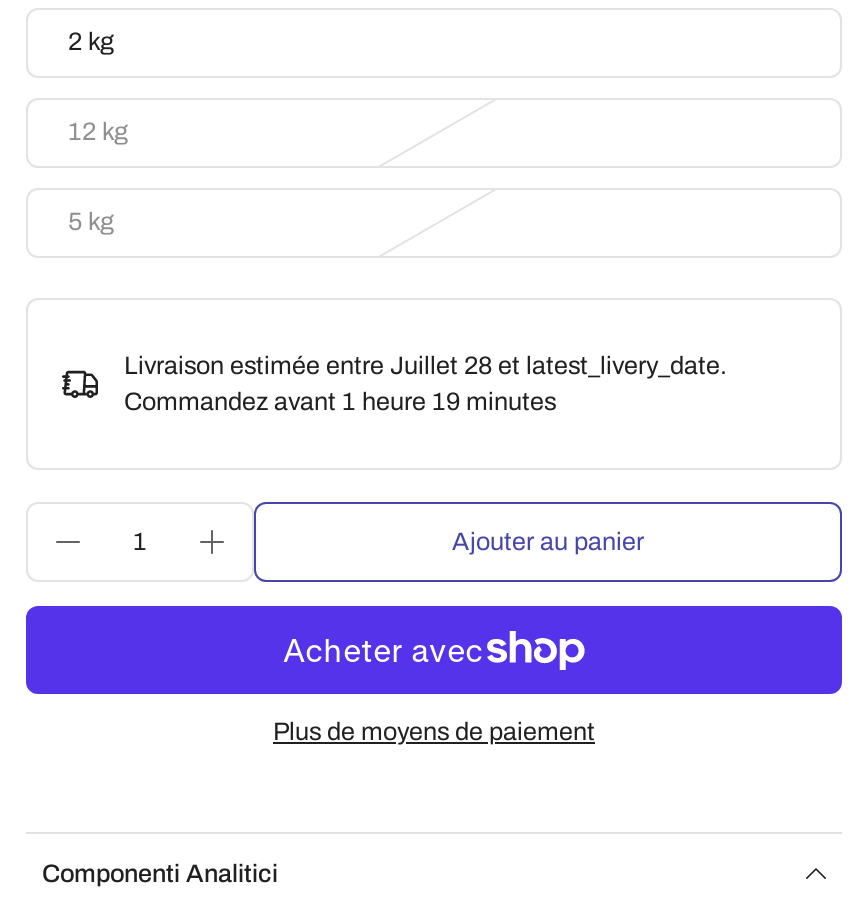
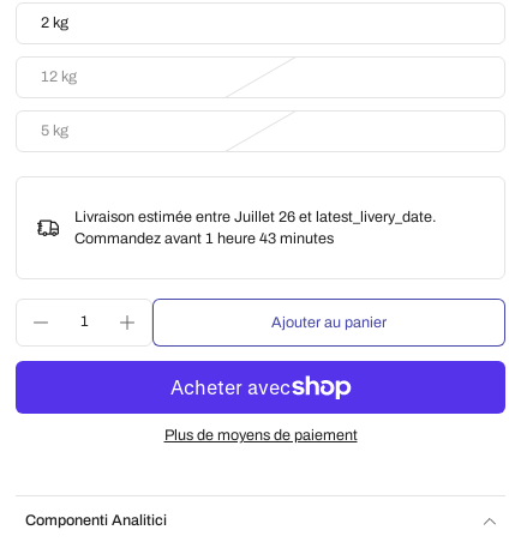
[124,352,726,380] Livraison estimée entre Juillet 28 et latest_livery_date. -> [74,208,436,225] Livraison estimée entre Juillet 26 et latest_livery_date.
[124,388,556,416] Commandez avant 1 heure 19 minutes -> [74,230,334,247] Commandez avant 1 heure 43 minutes

